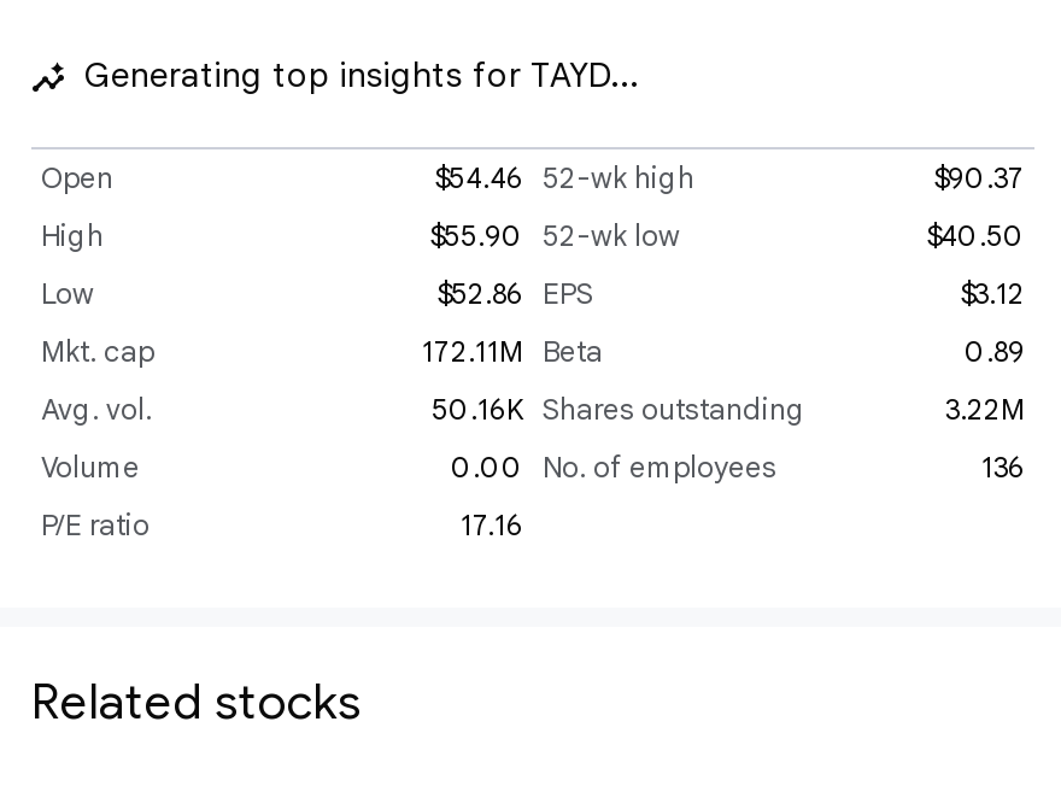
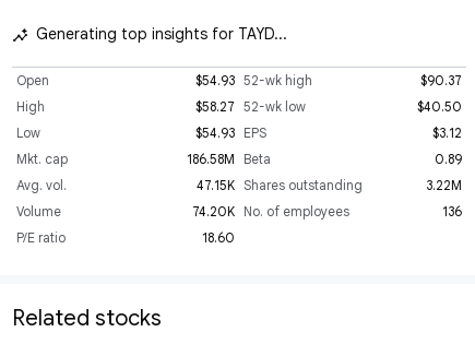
[434,159,694,195] $54.46 52-wk high -> [195,72,312,88] $54.93 52-wk high
[429,217,680,253] $55.90 52-wk low -> [195,98,306,115] $58.27 52-wk low
[436,275,593,311] $52.86 EPS -> [195,124,266,141] $54.93 EPS
[422,333,603,369] 172.11M Beta -> [187,151,271,167] 186.58M Beta
[432,391,805,427] 50.16K Shares outstanding -> [197,177,363,193] 47.15K Shares outstanding
[451,448,776,485] 0.00 No. of employees -> [192,203,349,220] 74.20K No. of employees
[461,506,523,542] 17.16 -> [202,229,235,246] 18.60

